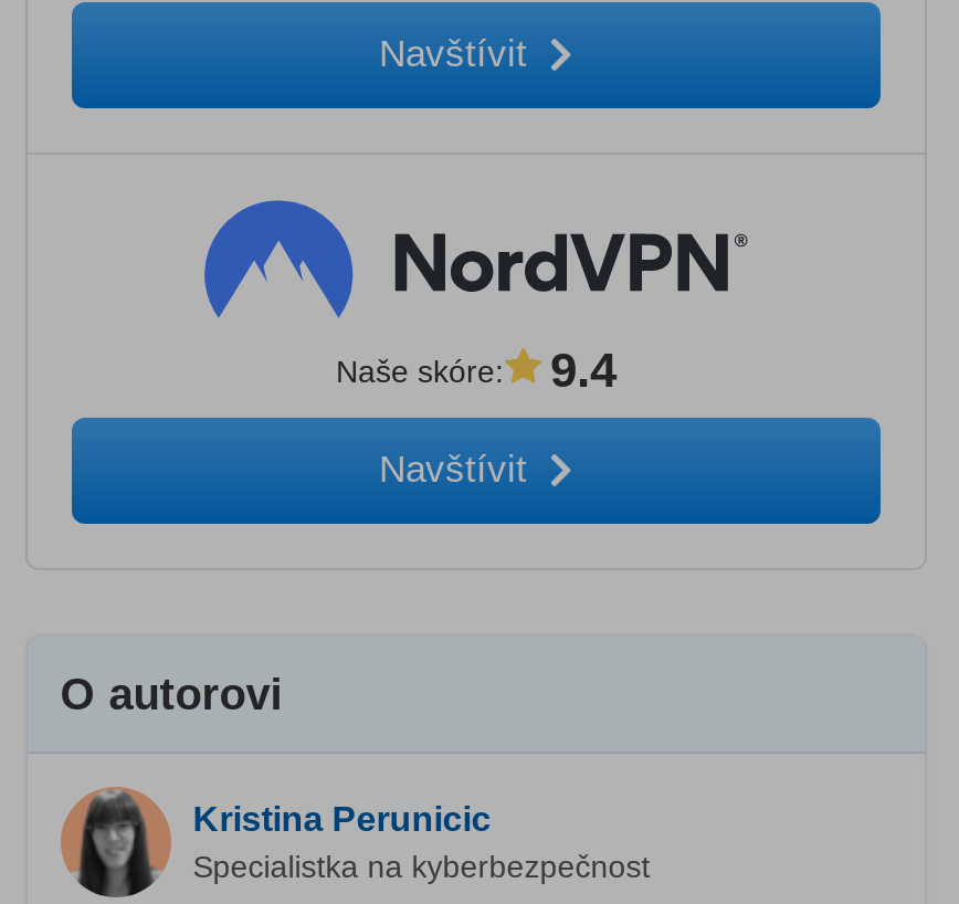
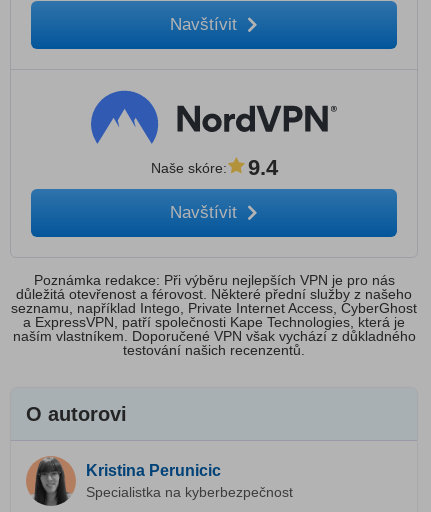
none -> [11,272,417,358] Poznámka redakce: Při výběru nejlepších VPN je pro nás | důležitá otevřenost a férovost. Některé přední služby z našeho | seznamu, například Intego, Private Internet Access, CyberGhost | a ExpressVPN, patří společnosti Kape Technologies, která je | naším vlastníkem. Doporučené VPN však vychází z důkladného | testování našich recenzentů.

